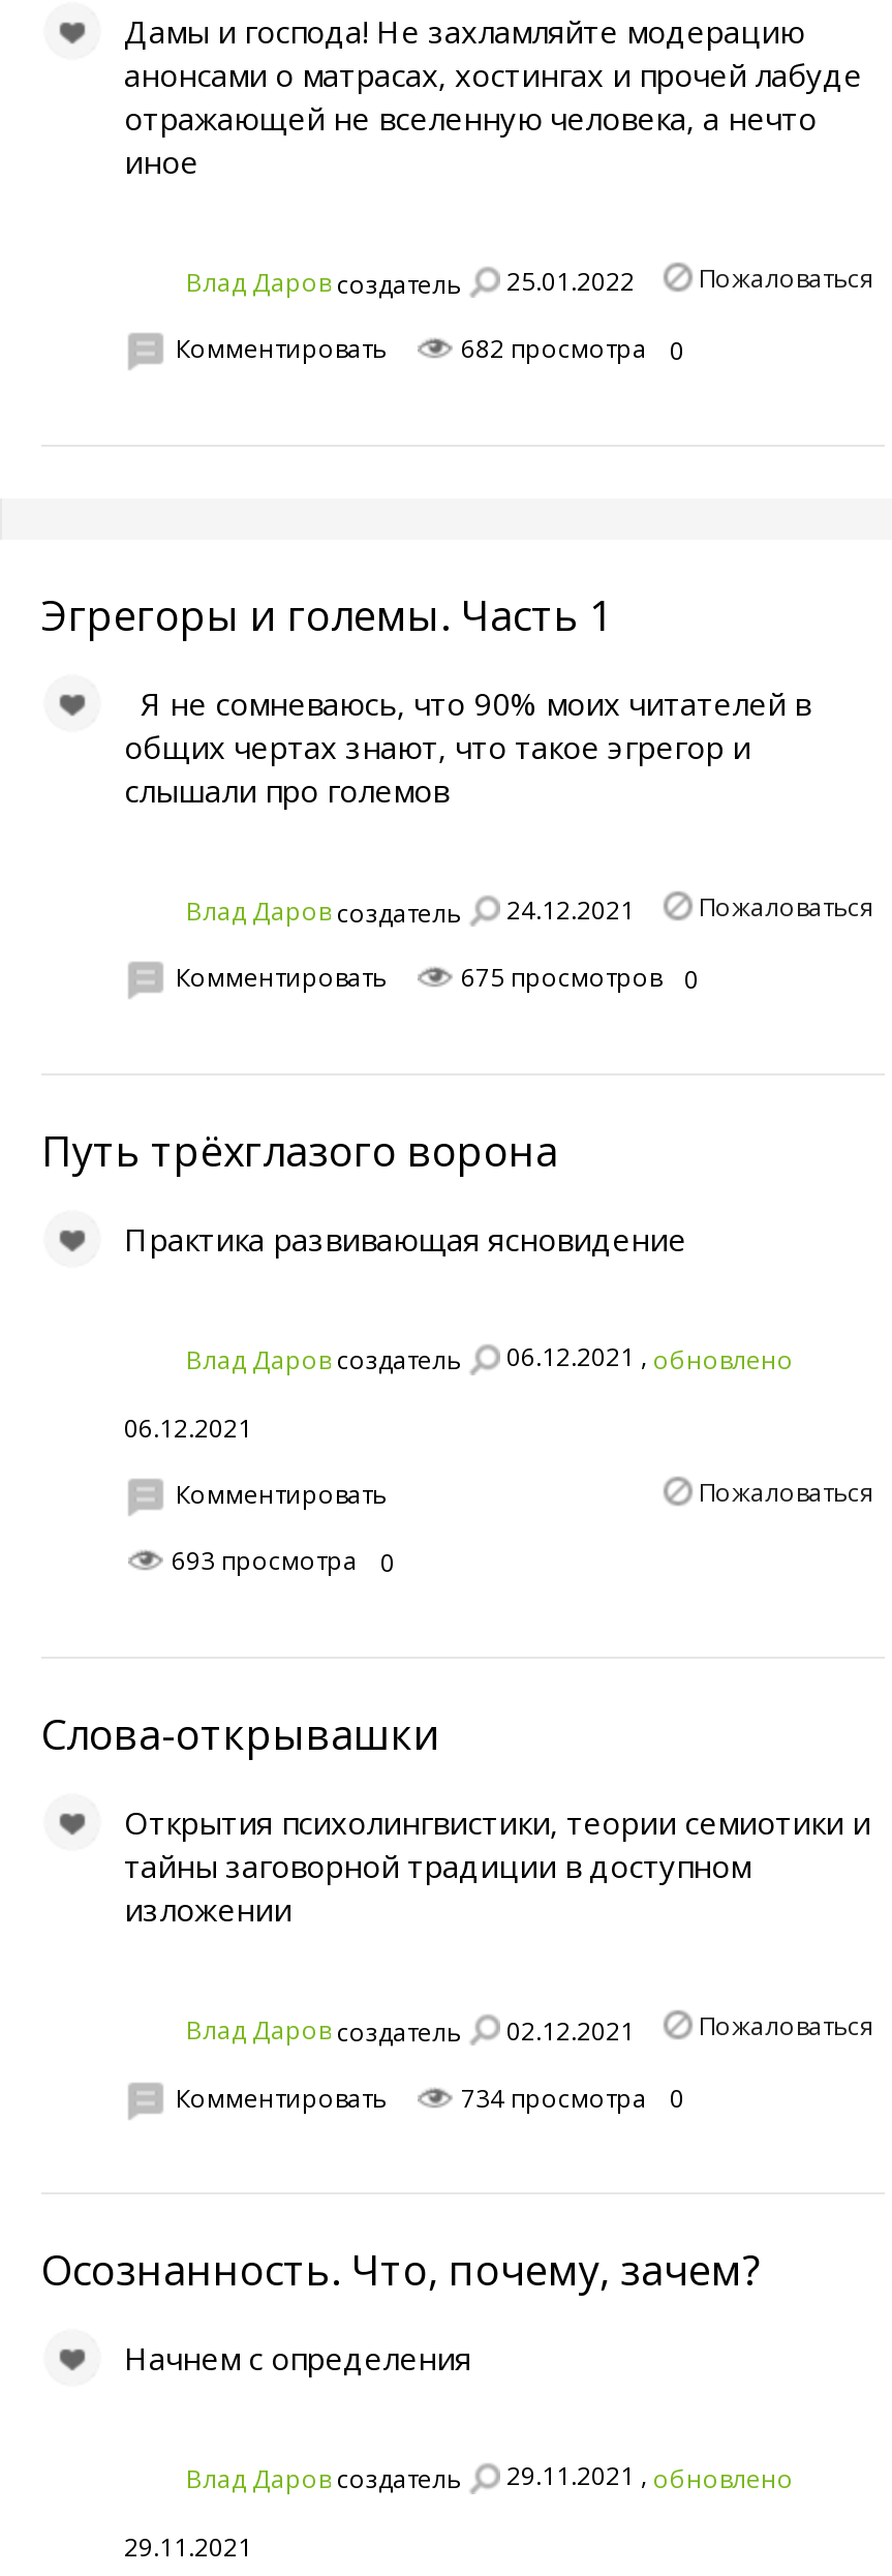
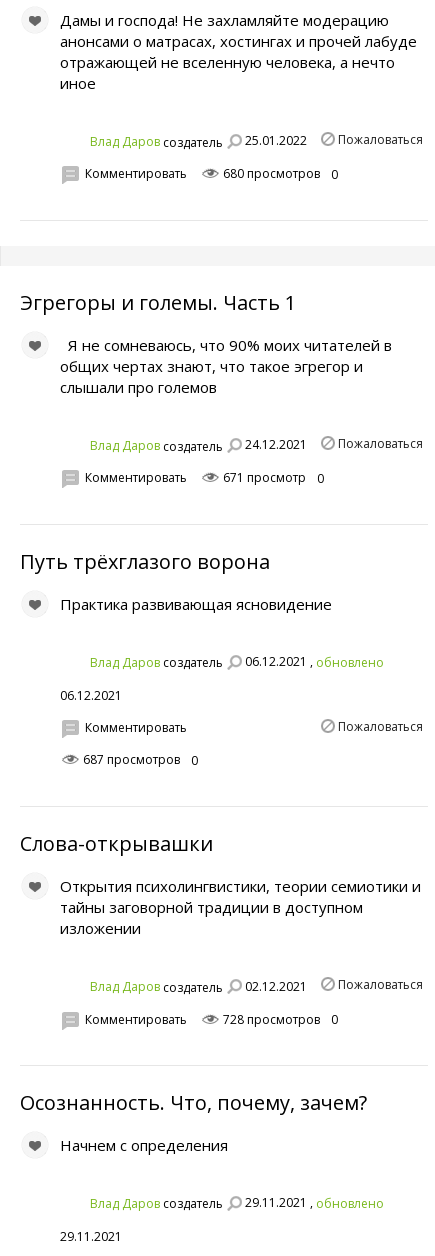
[176,332,684,368] Комментировать 682 просмотра 0 -> [85,165,338,183] Комментировать 680 просмотров 0
[176,960,699,997] Комментировать 675 просмотров 0 -> [85,469,324,487] Комментировать 671 просмотр 0
[165,1544,395,1580] 693 просмотра 0 -> [80,751,198,769] 687 просмотров 0
[176,2080,684,2116] Комментировать 734 просмотра 0 -> [85,1010,338,1028] Комментировать 728 просмотров 0

